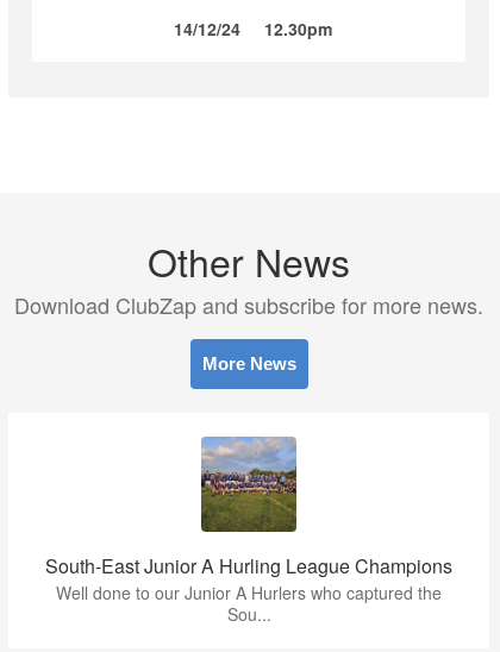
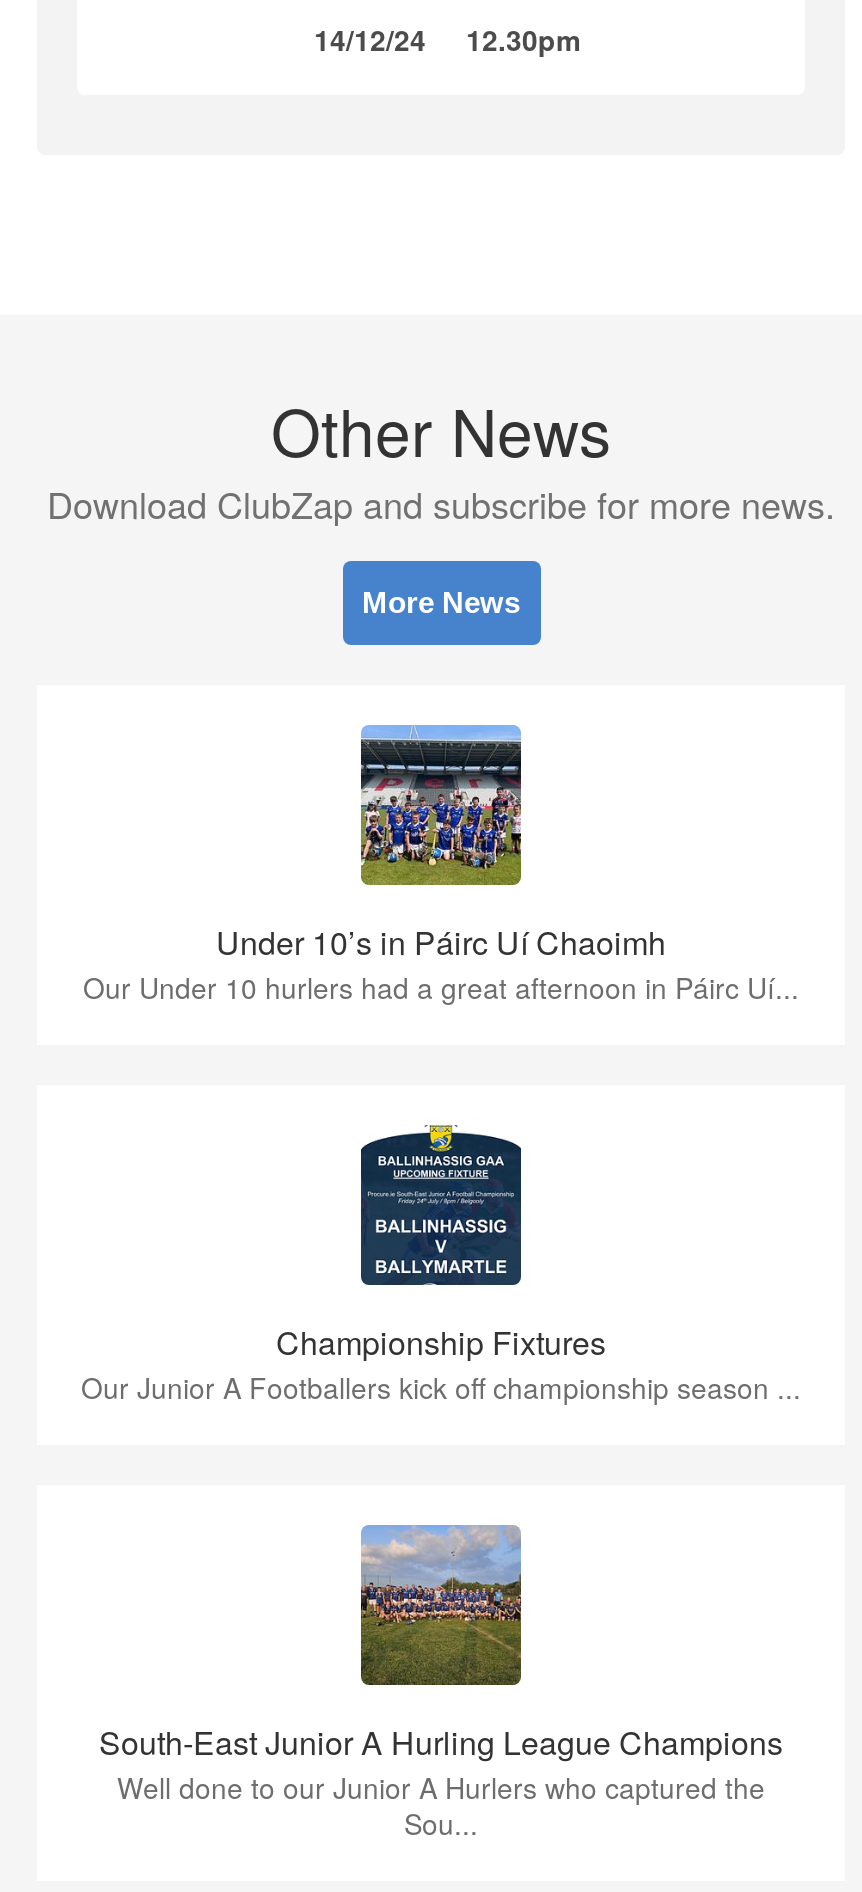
none -> [81,1123,801,1407] [image] | Championship Fixtures | Our Junior A Footballers kick off championship season ...
none -> [83,725,799,1007] [image] | Under 10’s in Páirc Uí Chaoimh | Our Under 10 hurlers had a great afternoon in Páirc Uí...

